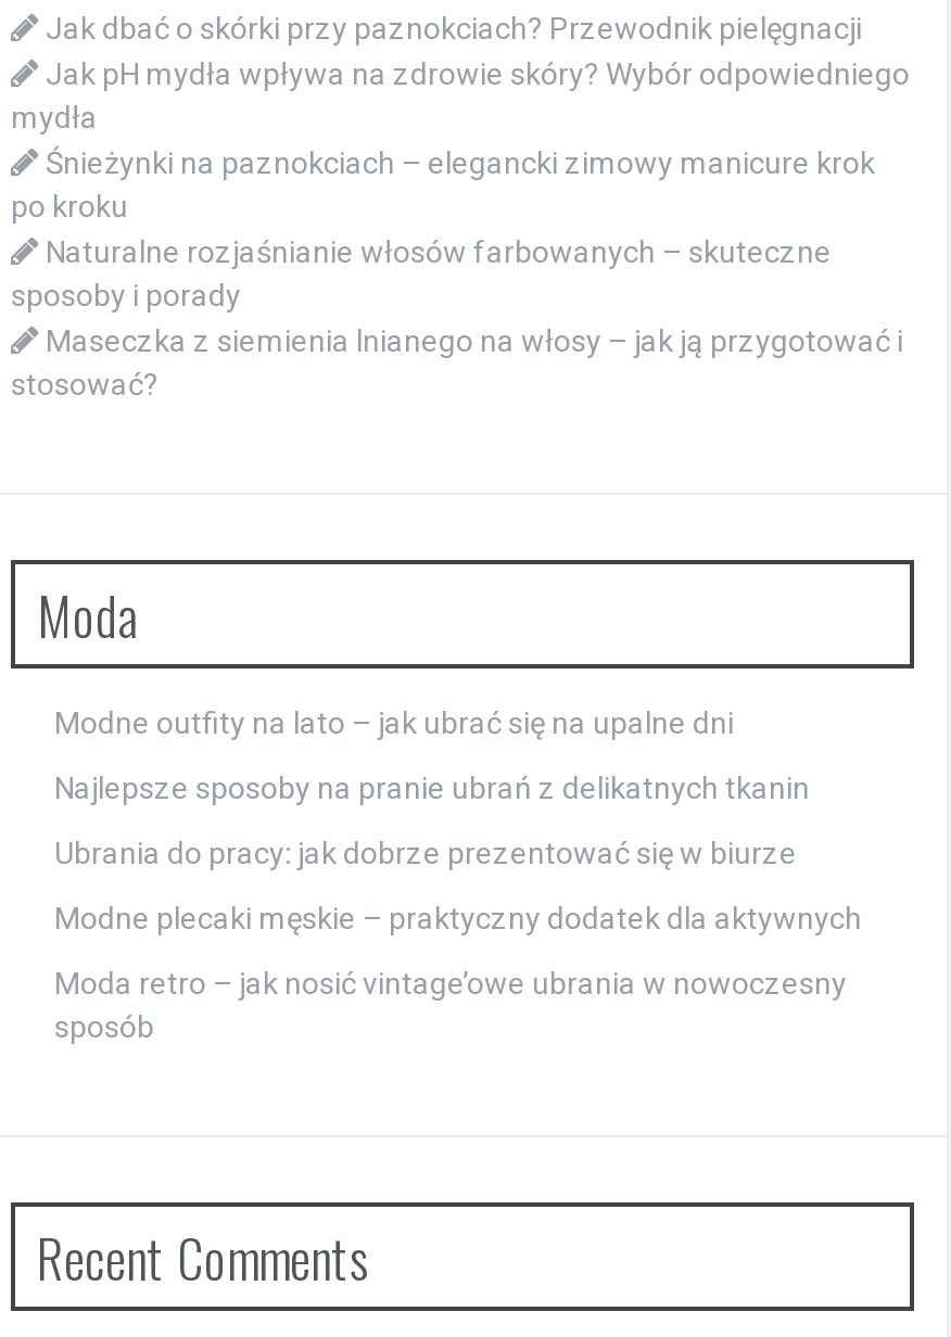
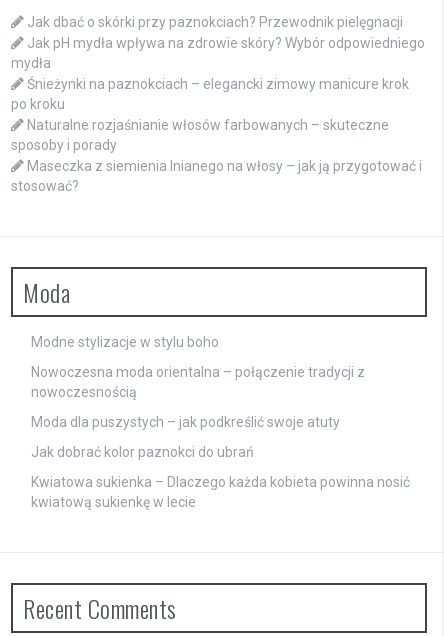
[54,705,734,740] Modne outfity na lato – jak ubrać się na upalne dni -> [31,334,219,350] Modne stylizacje w stylu boho
[54,771,810,805] Najlepsze sposoby na pranie ubrań z delikatnych tkanin -> [31,364,365,400] Nowoczesna moda orientalna – połączenie tradycji z | nowoczesnością
[54,836,797,870] Ubrania do pracy: jak dobrze prezentować się w biurze -> [31,414,340,430] Moda dla puszystych – jak podkreślić swoje atuty
[54,901,862,935] Modne plecaki męskie – praktyczny dodatek dla aktywnych -> [31,444,254,460] Jak dobrać kolor paznokci do ubrań
[54,966,847,1044] Moda retro – jak nosić vintage’owe ubrania w nowoczesny | sposób -> [31,474,410,510] Kwiatowa sukienka – Dlaczego każda kobieta powinna nosić | kwiatową sukienkę w lecie

